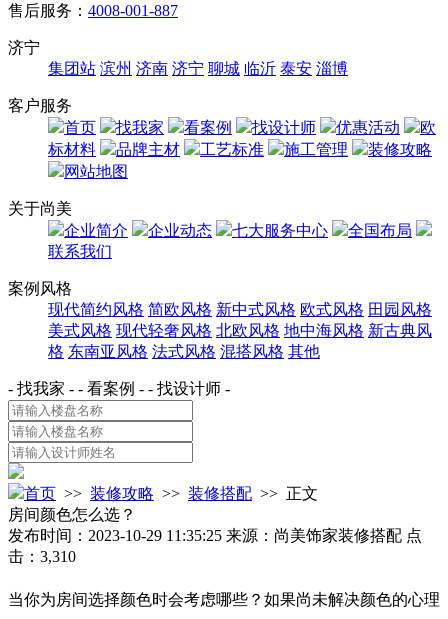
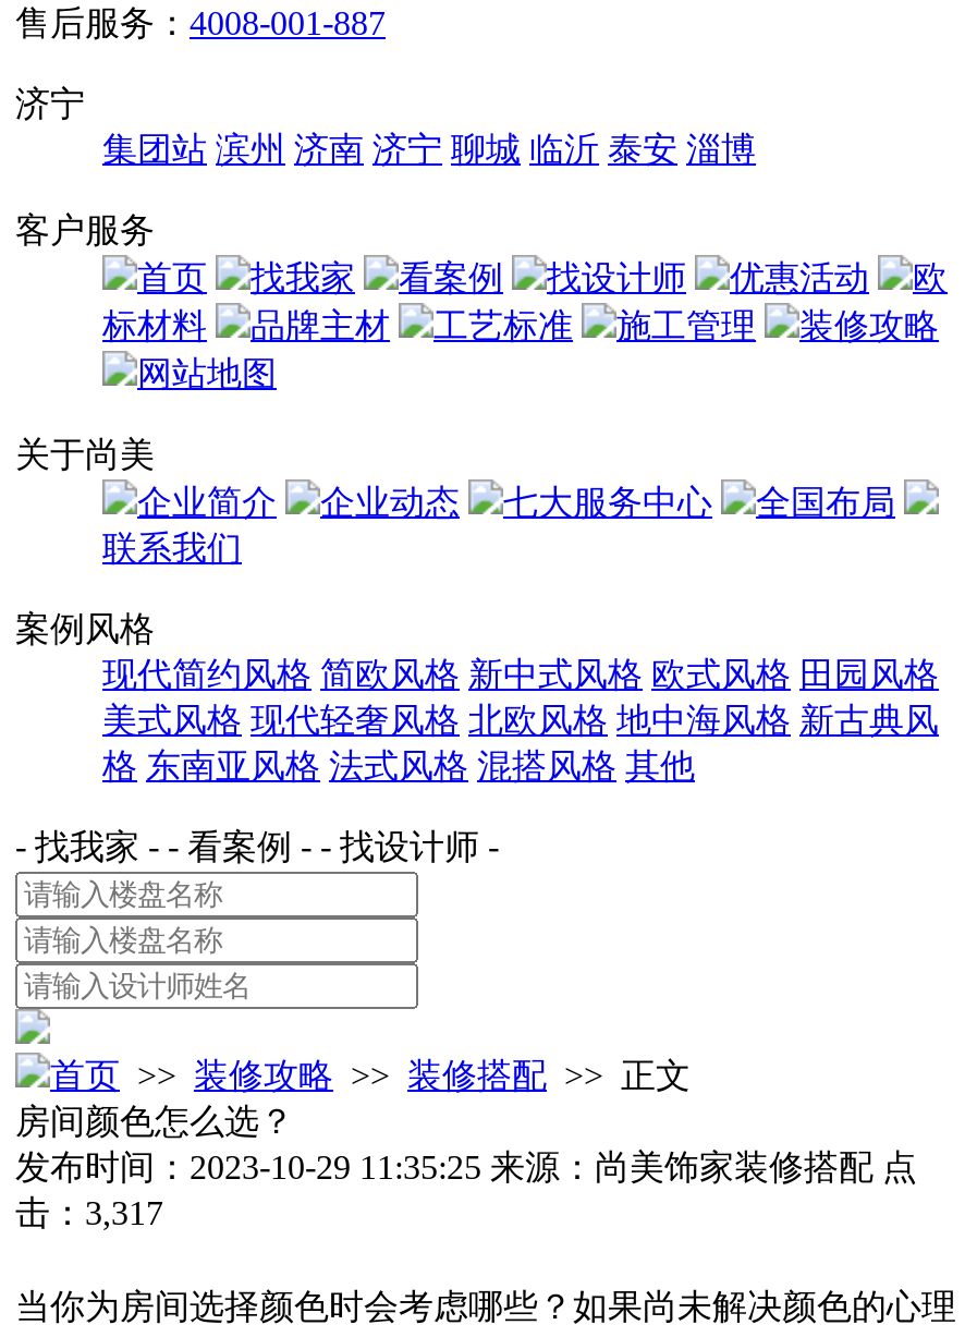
[8,548,76,565] 击：3,310 -> [15,1194,163,1231] 击：3,317

